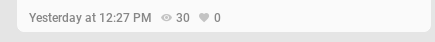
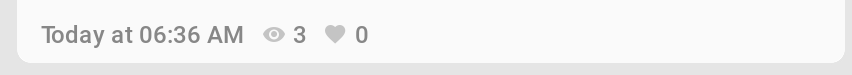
[29,11,190,25] Yesterday at 12:27 PM | 30 -> [41,20,307,48] Today at 06:36 AM | 3

